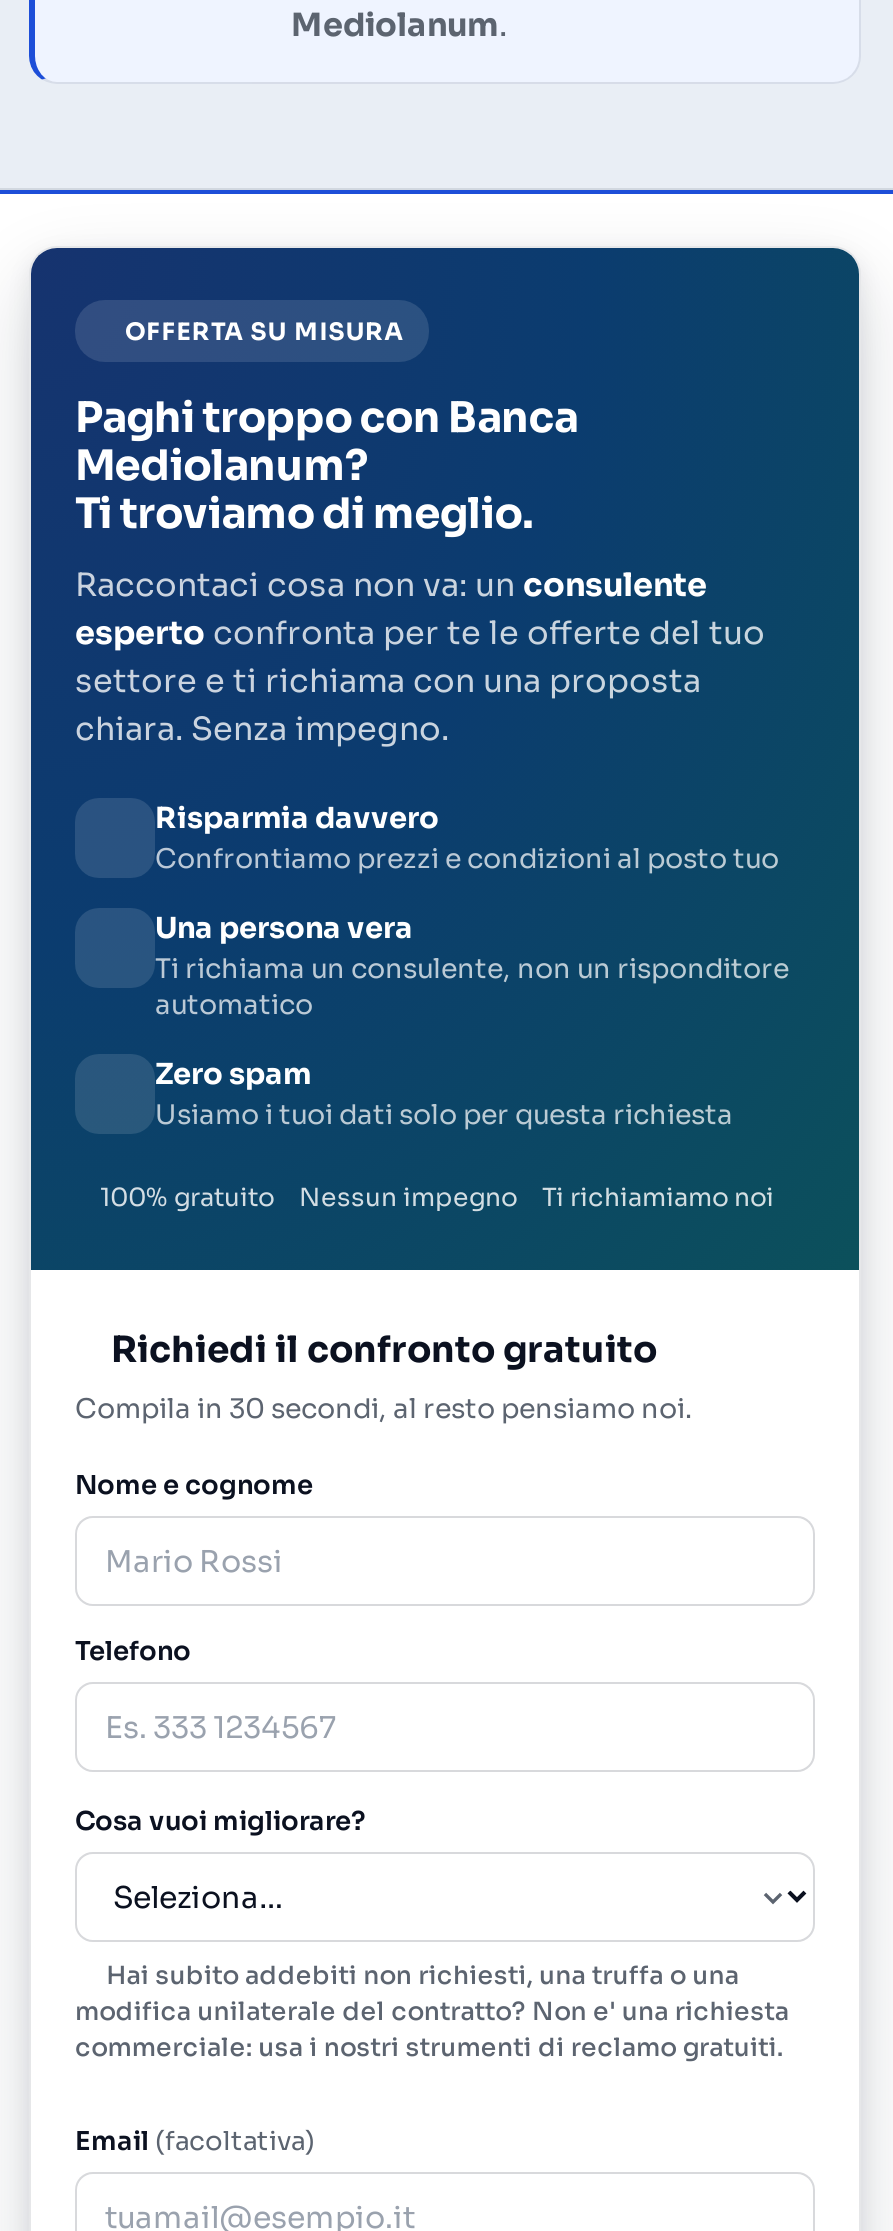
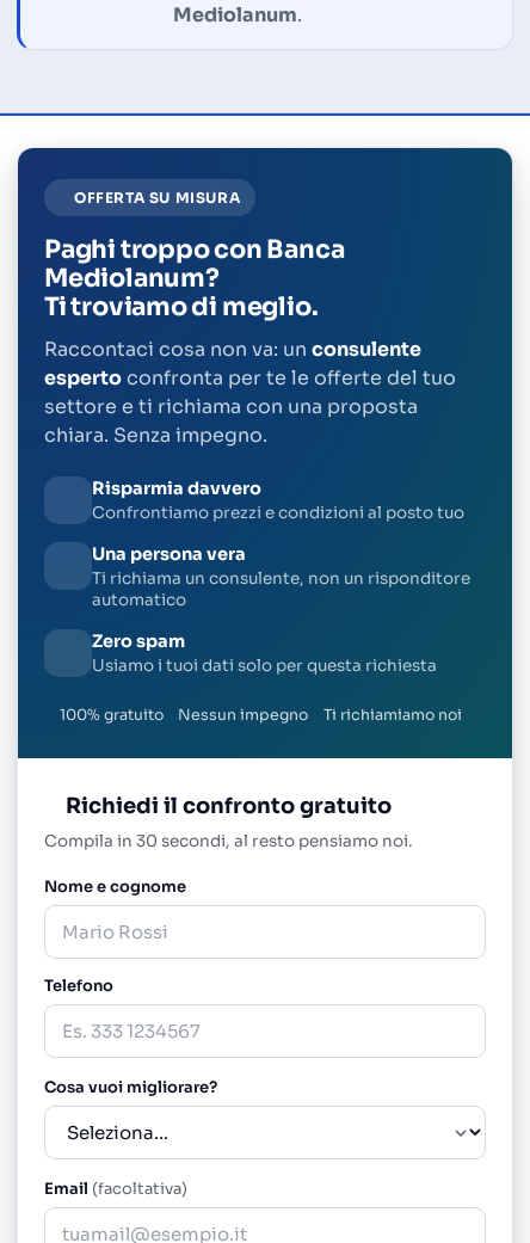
[75,1960,789,2064] Hai subito addebiti non richiesti, una truffa o una | modifica unilaterale del contratto? Non e' una richiesta | commerciale: usa i nostri strumenti di reclamo gratuiti. -> none

